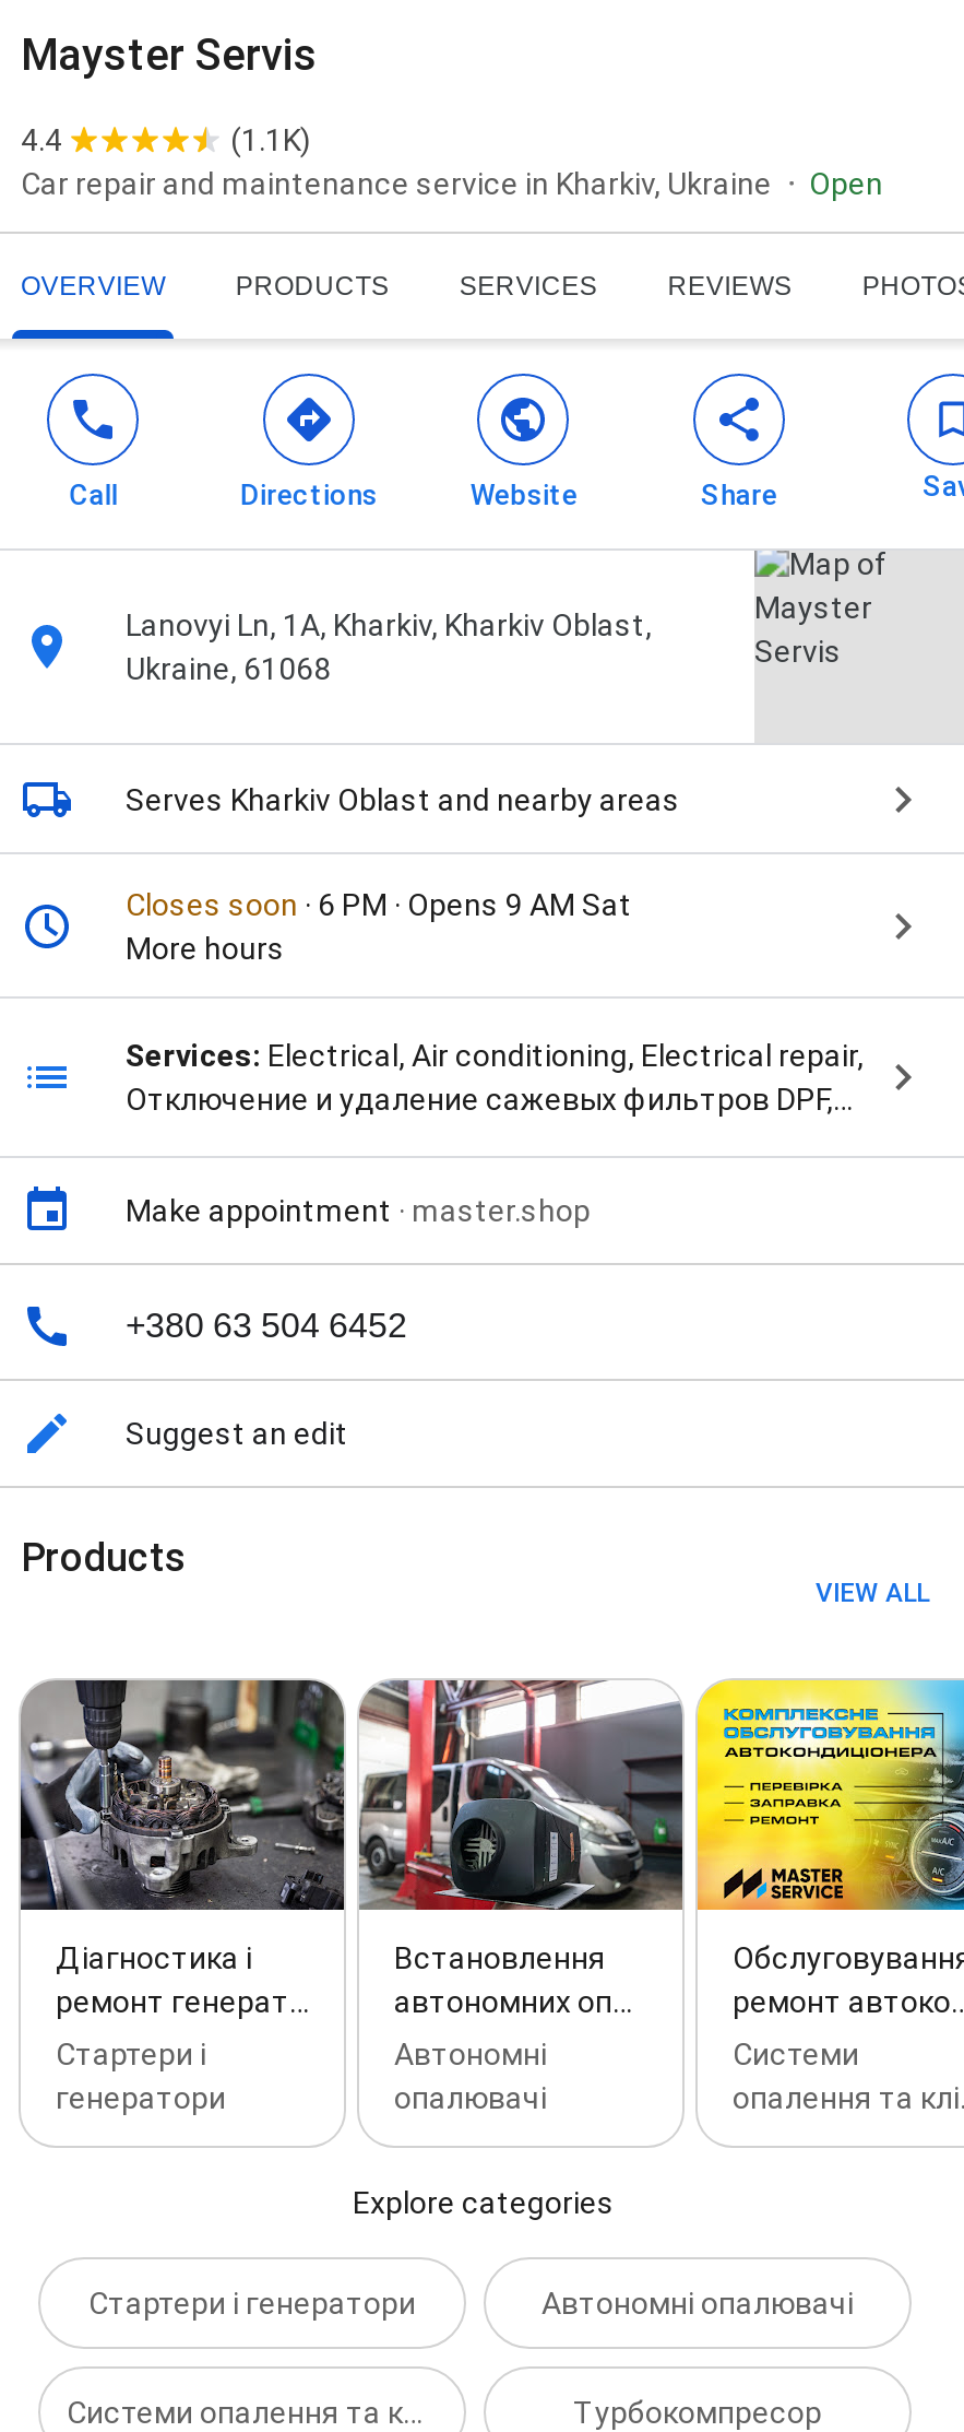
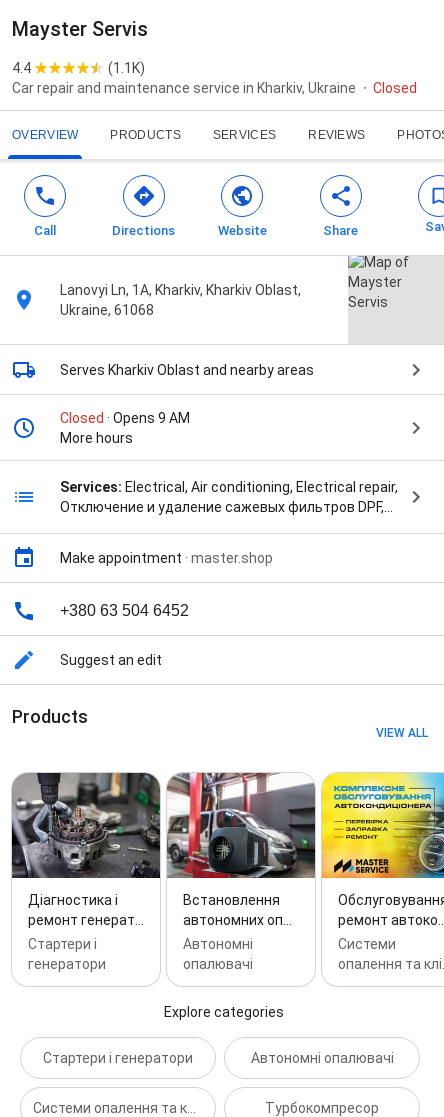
[809,167,883,201] Open -> [373,80,417,96] Closed
[126,888,632,923] Closes soon · 6 PM · Opens 9 AM Sat -> [60,410,190,426] Closed · Opens 9 AM

